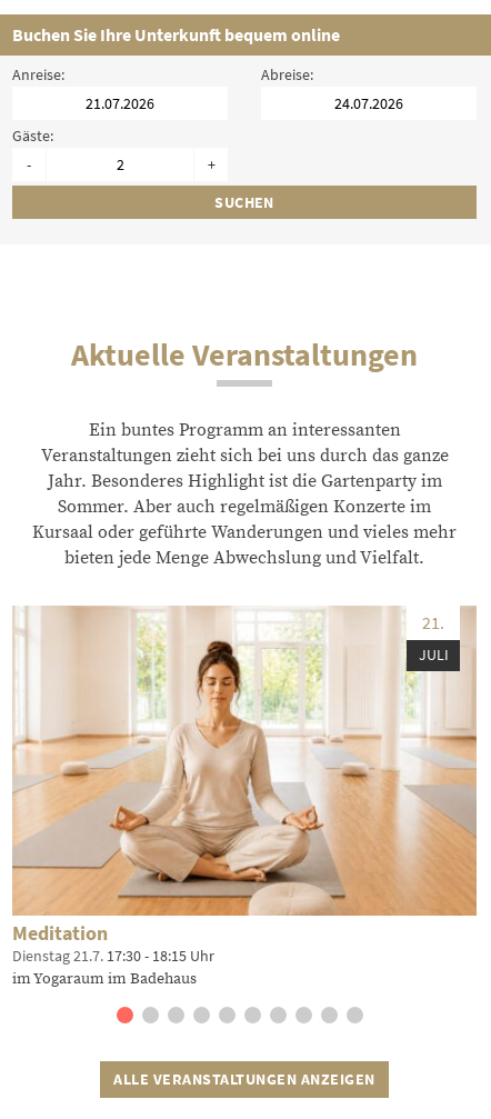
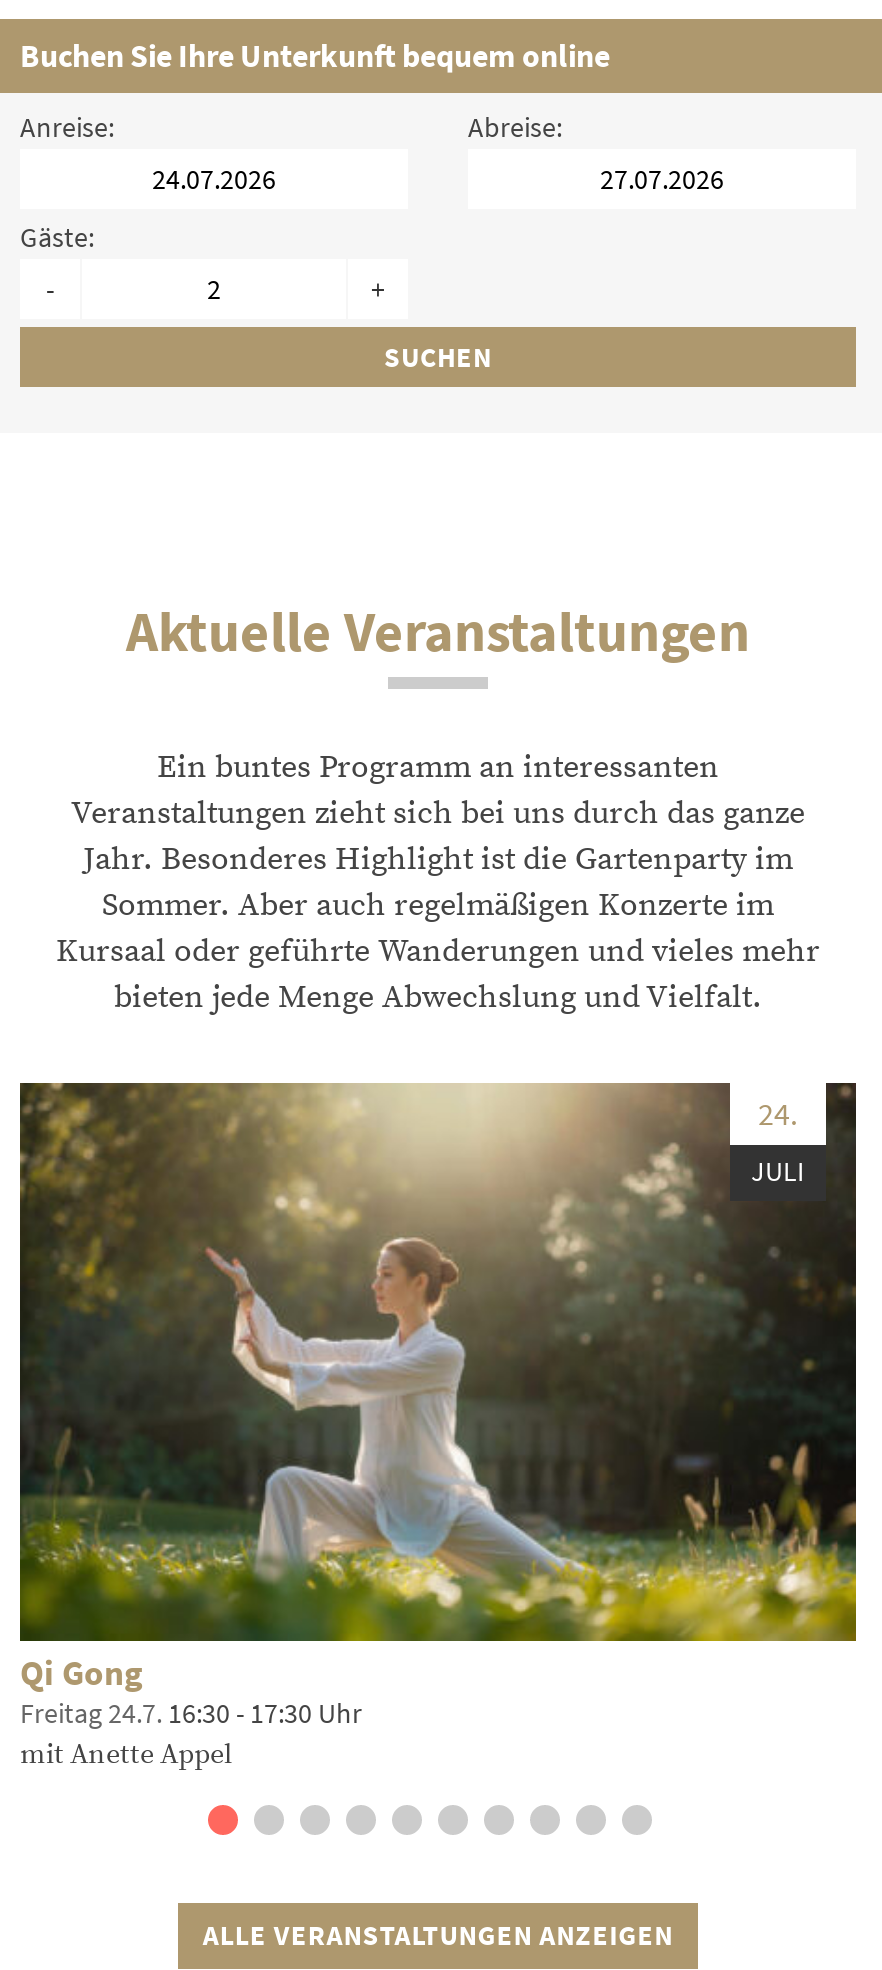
[11,606,478,917] [image] | 21. -> [18,1081,858,1643] [image] | 24.
[12,921,214,989] Meditation | Dienstag 21.7. 17:30 - 18:15 Uhr | im Yogaraum im Badehaus -> [20,1650,362,1772] Qi Gong | Freitag 24.7. 16:30 - 17:30 Uhr | mit Anette Appel

